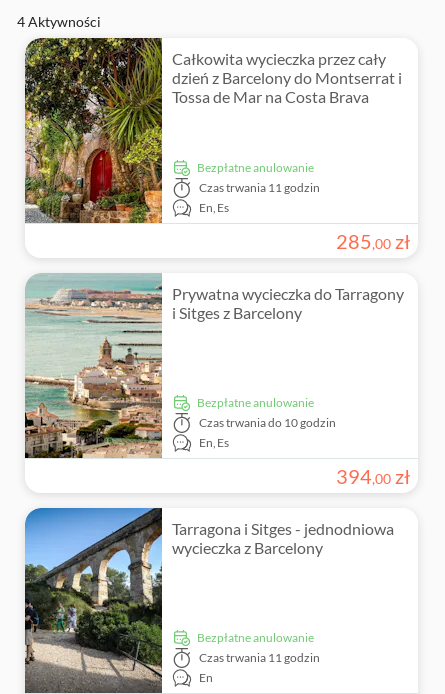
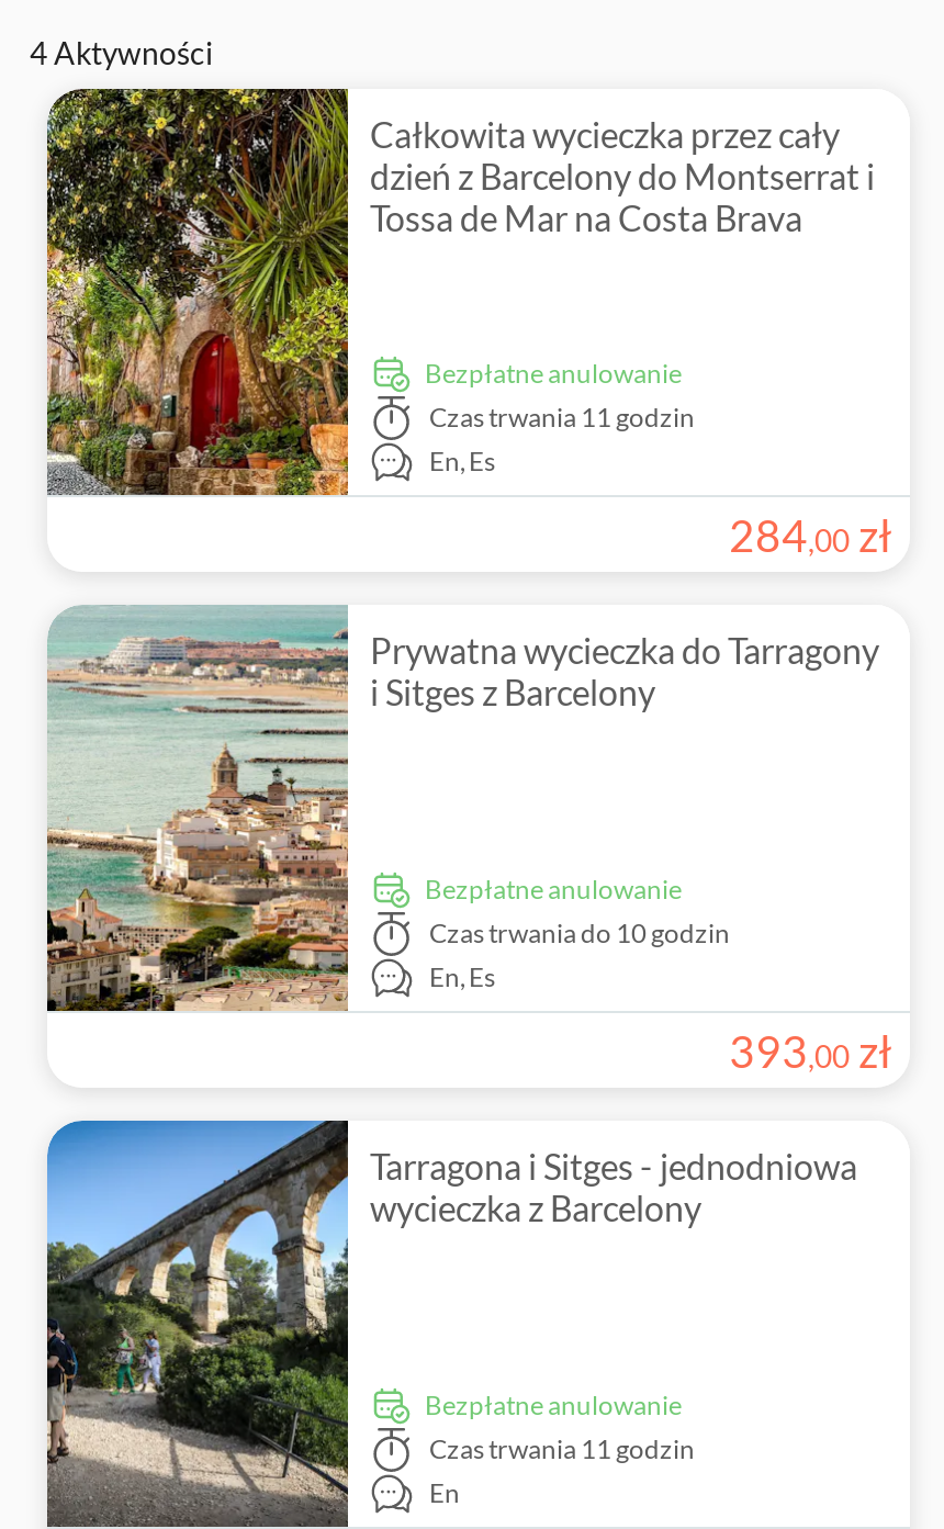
[335,228,409,252] 285,00 zł -> [729,507,891,560] 284,00 zł
[335,463,409,487] 394, 00 zł -> [729,1023,891,1076] 393, 00 zł

